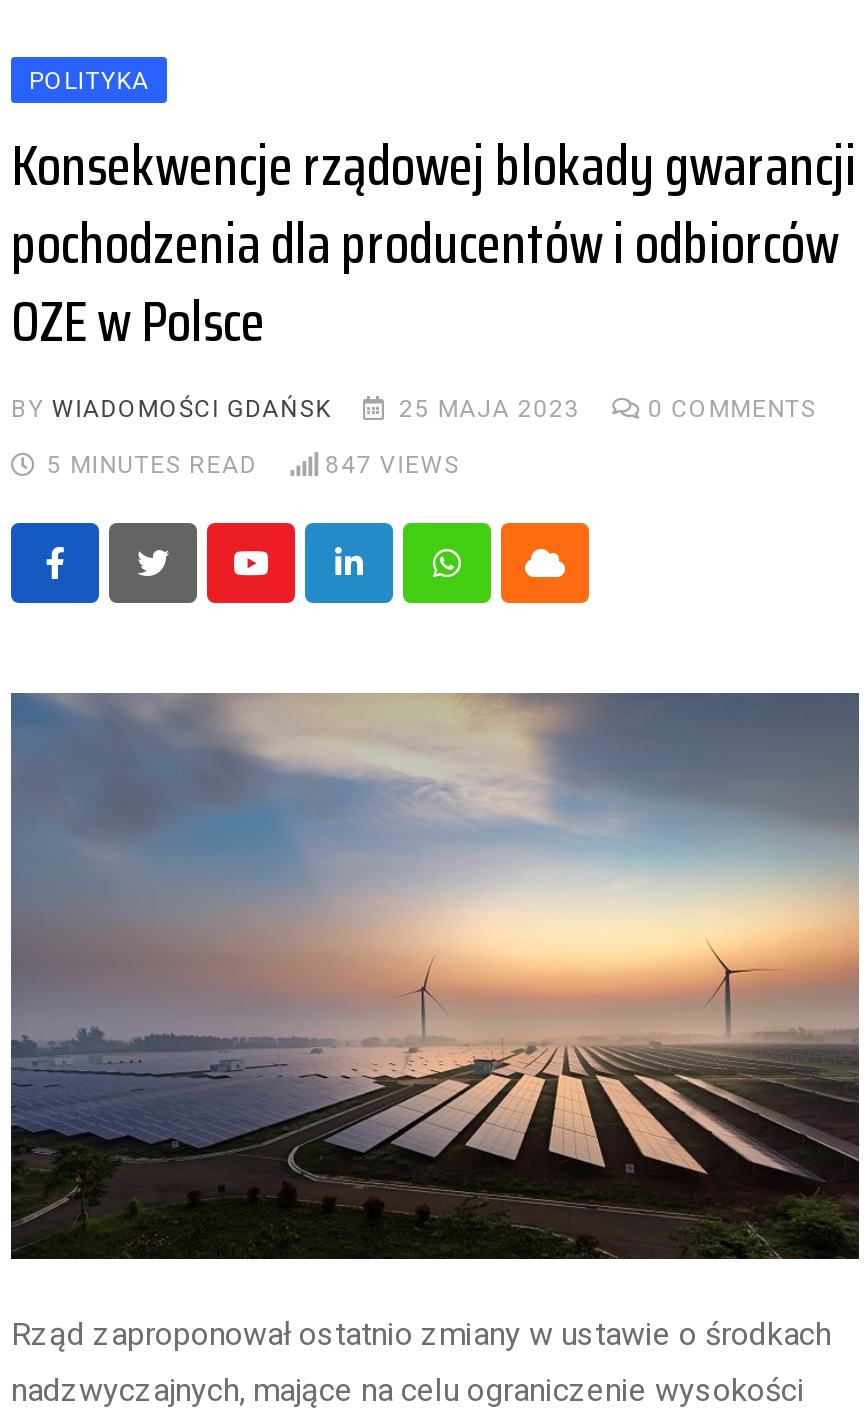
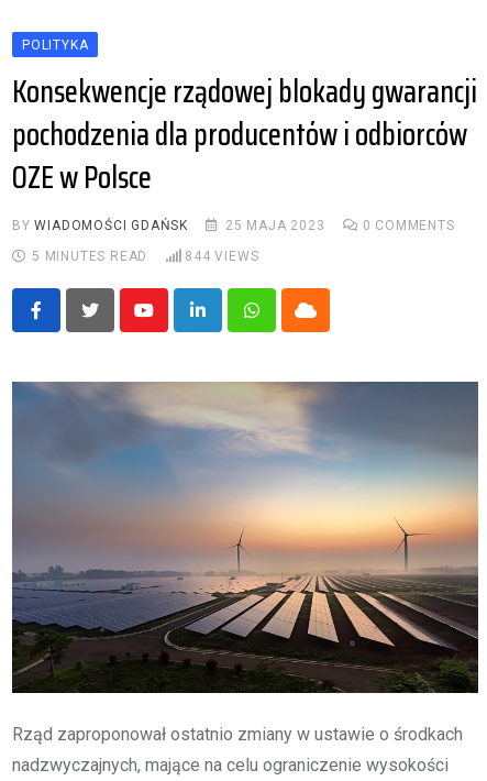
[325,451,460,479] 847 VIEWS -> [185,249,259,264] 844 VIEWS

